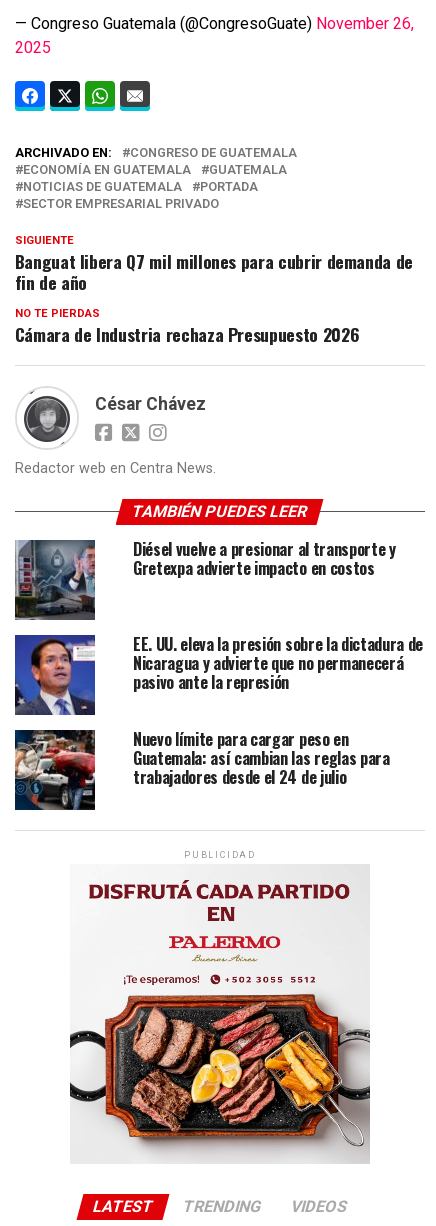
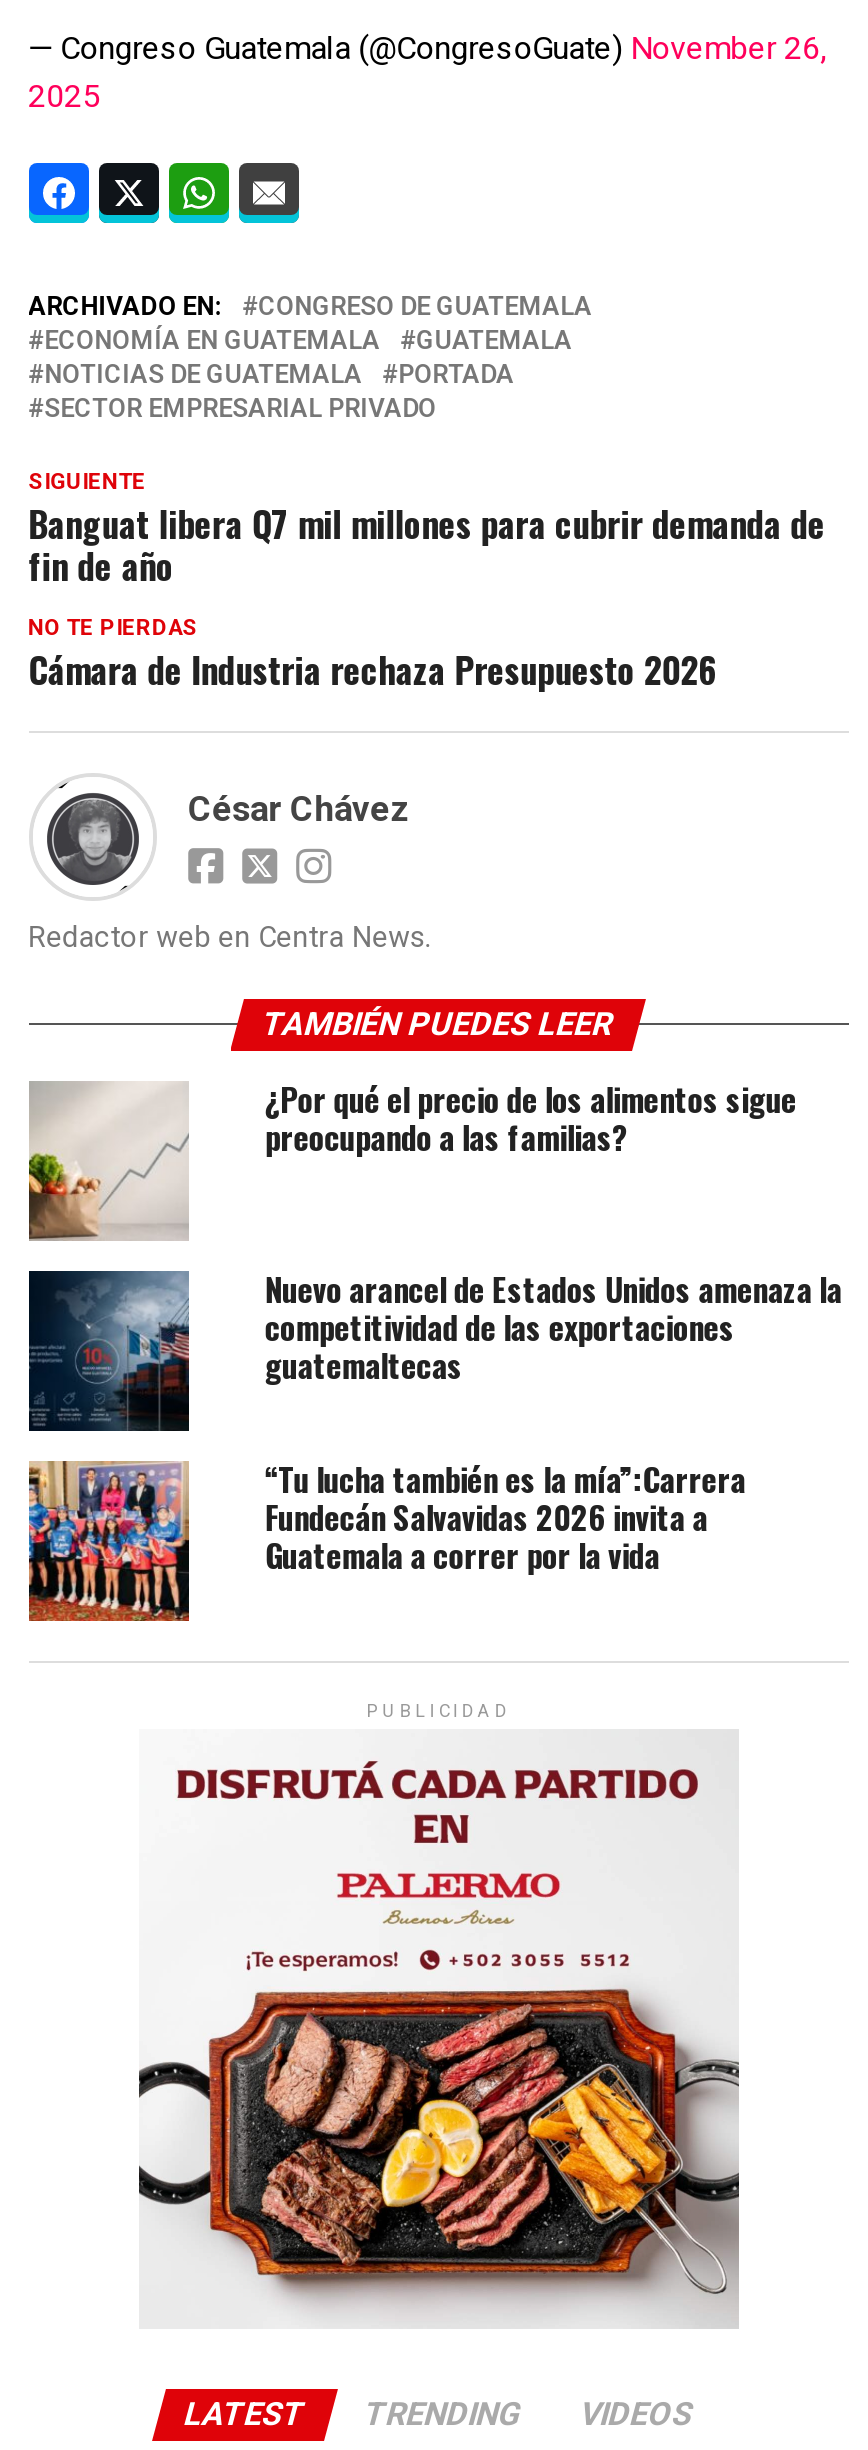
[14,537,396,620] [image] | Diésel vuelve a presionar al transporte y | Gretexpa advierte impacto en costos -> [27,1075,797,1239] [image] | ¿Por qué el precio de los alimentos sigue | preocupando a las familias?
[14,632,423,716] [image] | EE. UU. eleva la presión sobre la dictadura de | Nicaragua y advierte que no permanecerá | pasivo ante la represión -> [27,1265,842,1433] [image] | Nuevo arancel de Estados Unidos amenaza la | competitividad de las exportaciones | guatemaltecas
[14,727,390,811] [image] | Nuevo límite para cargar peso en | Guatemala: así cambian las reglas para | trabajadores desde el 24 de julio -> [27,1455,746,1623] [image] | “Tu lucha también es la mía”:Carrera | Fundecán Salvavidas 2026 invita a | Guatemala a correr por la vida

